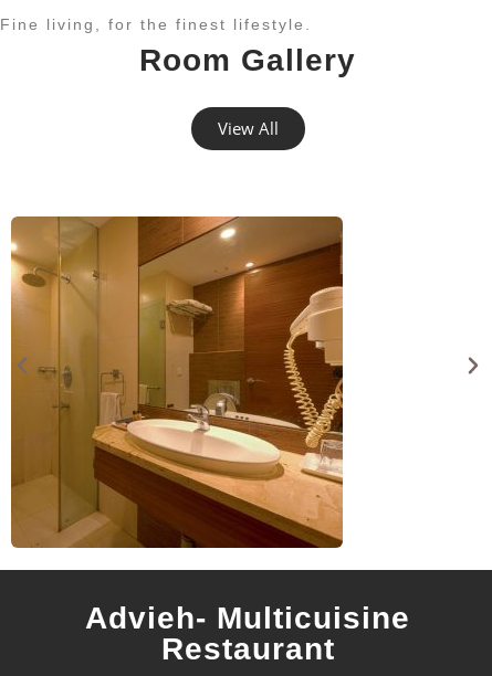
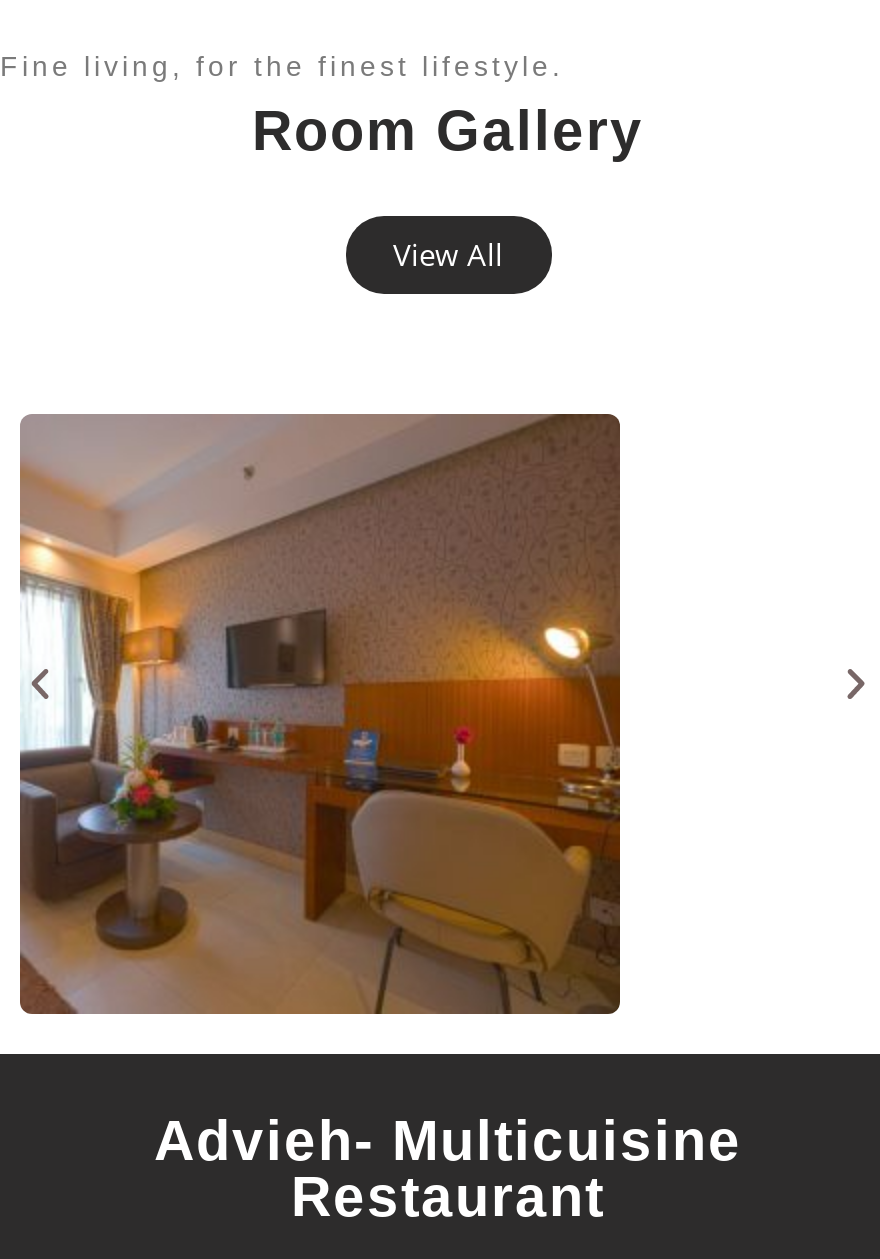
[10,215,344,549] [image] -> [18,414,622,1016] [image]

